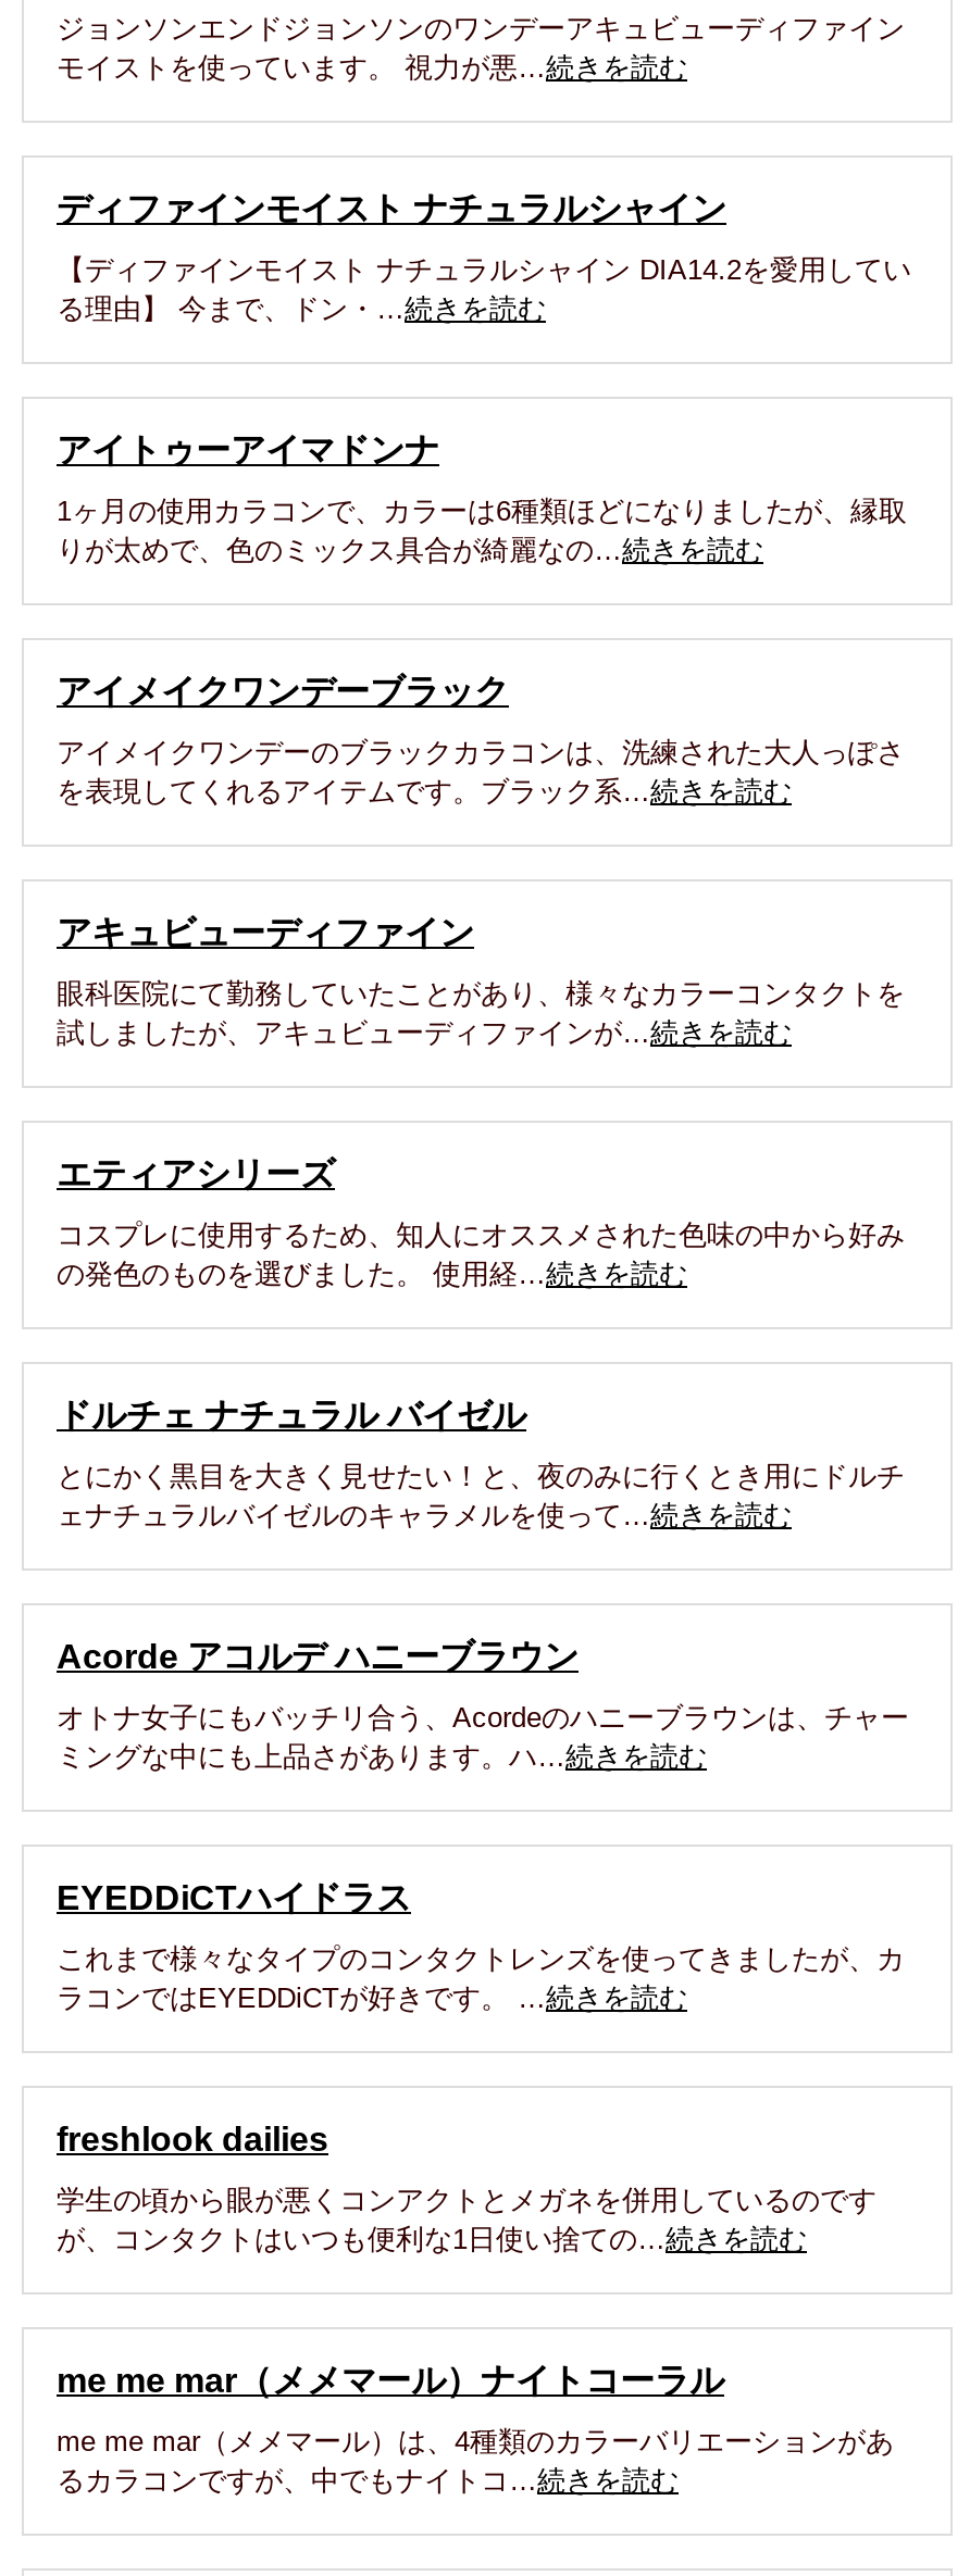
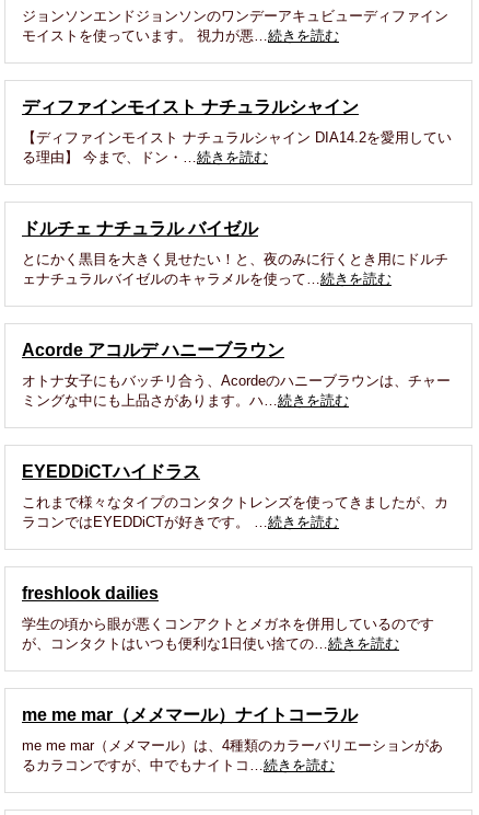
[57,432,907,566] アイトゥーアイマドンナ | 1ヶ月の使用カラコンで、カラーは6種類ほどになりましたが、縁取 | りが太めで、色のミックス具合が綺麗なの…続きを読む -> none
[57,673,905,808] アイメイクワンデーブラック | アイメイクワンデーのブラックカラコンは、洗練された大人っぽさ | を表現してくれるアイテムです。ブラック系…続きを読む -> none
[57,914,905,1049] アキュビューディファイン | 眼科医院にて勤務していたことがあり、様々なカラーコンタクトを | 試しましたが、アキュビューディファインが…続きを読む -> none
[57,1155,905,1290] エティアシリーズ | コスプレに使用するため、知人にオススメされた色味の中から好み | の発色のものを選びました。 使用経…続きを読む -> none

